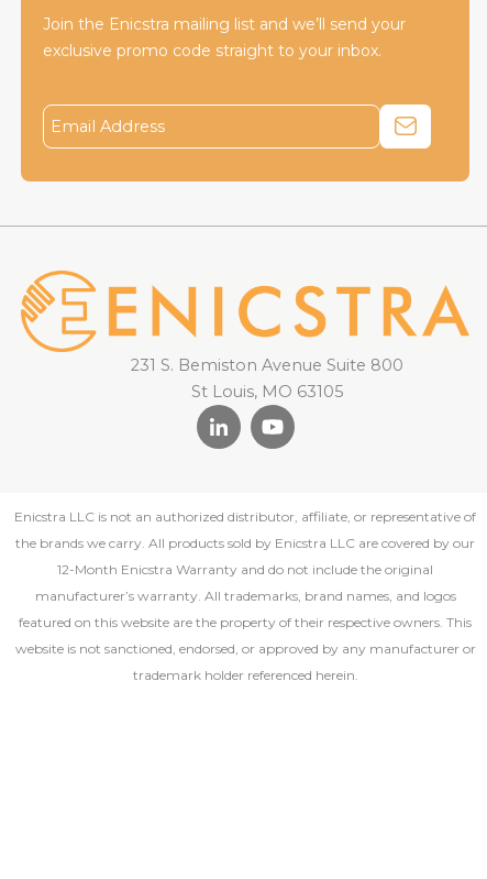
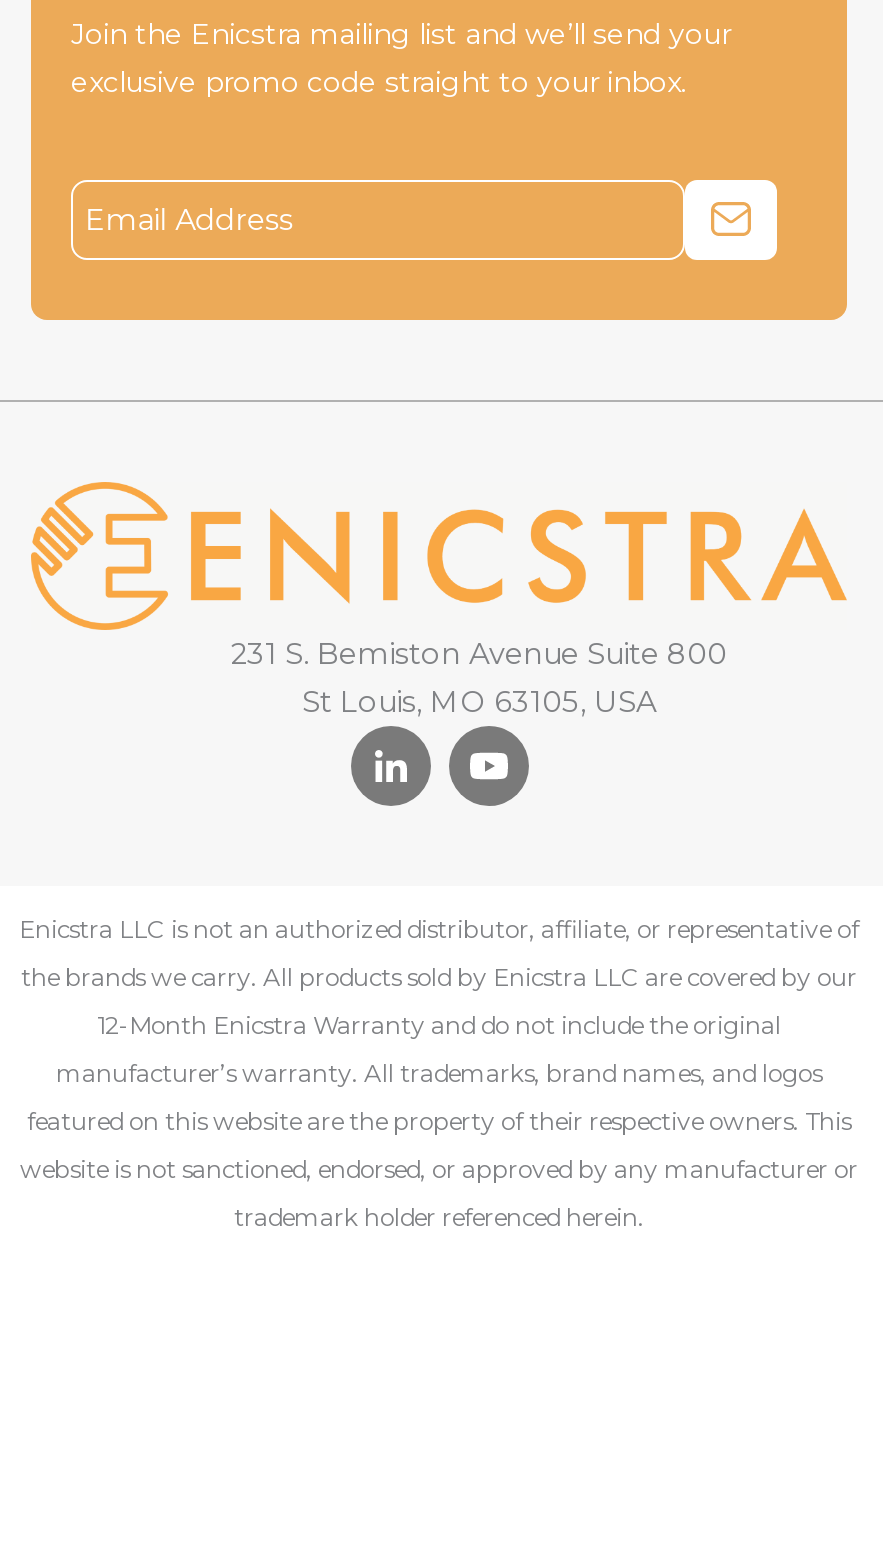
[191,382,344,402] St Louis, MO 63105 -> [302,684,656,720] St Louis, MO 63105, USA

